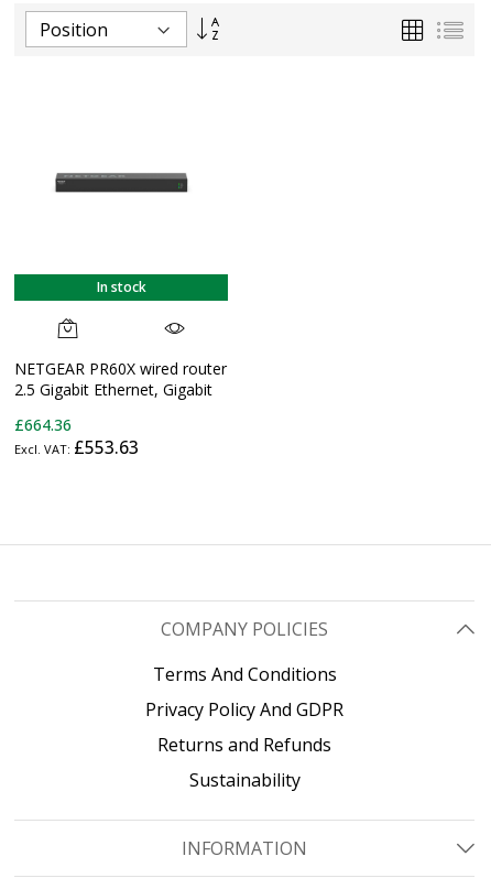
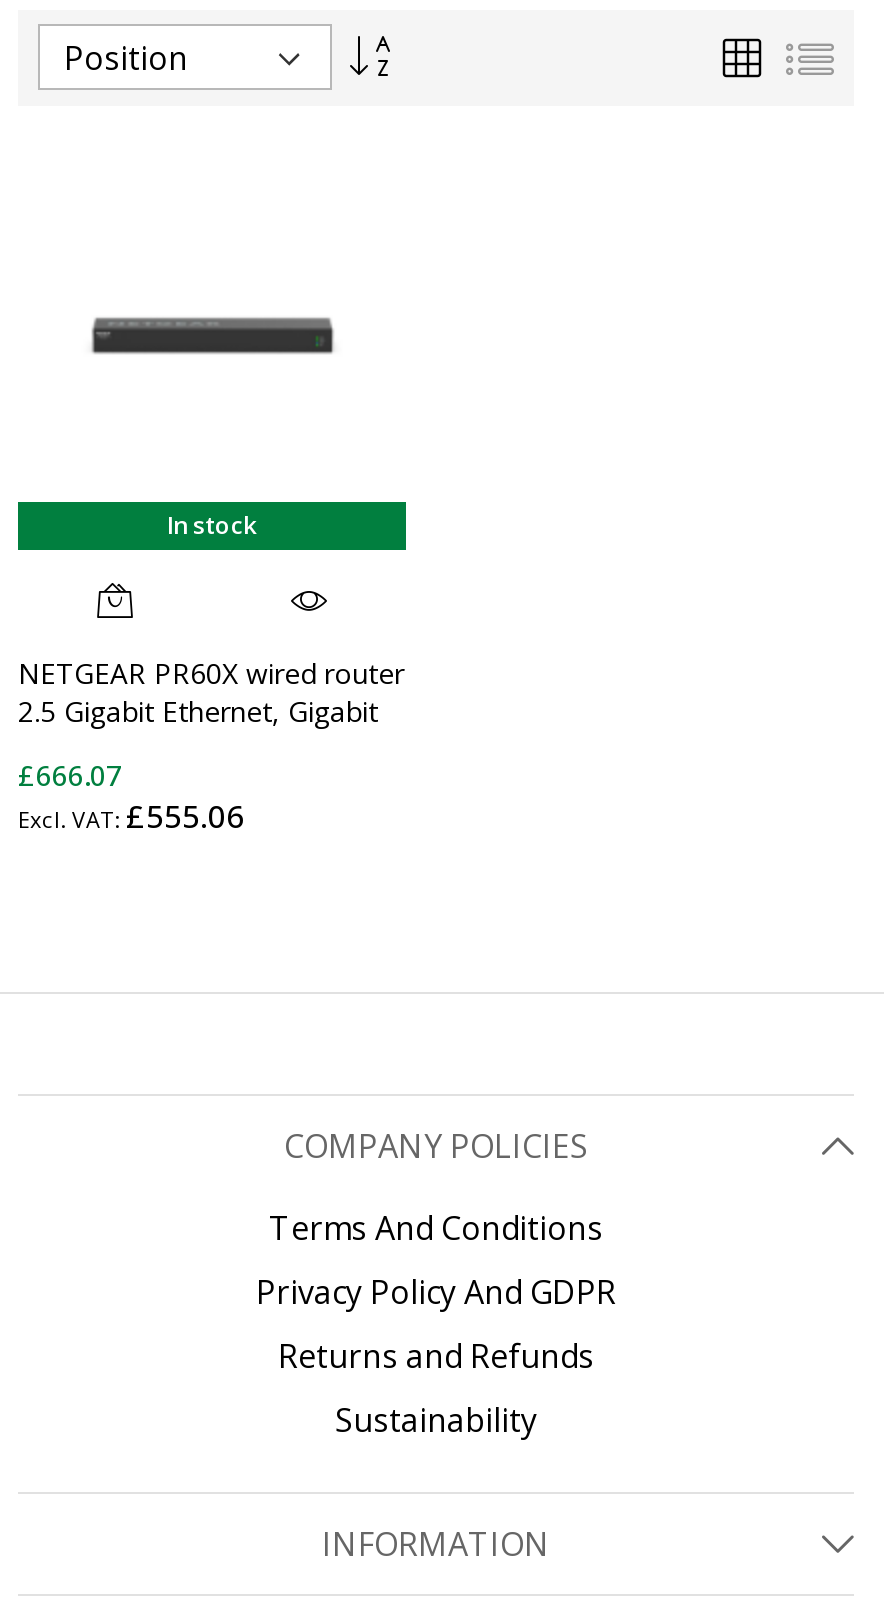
[14,414,72,435] £664.36 -> [18,756,122,794] £666.07
[74,436,139,459] £553.63 -> [126,795,244,837] £555.06

